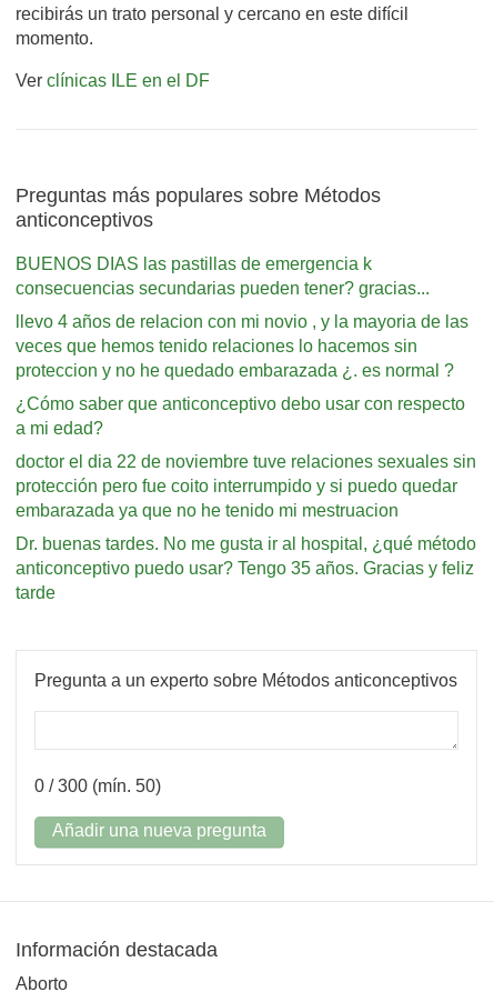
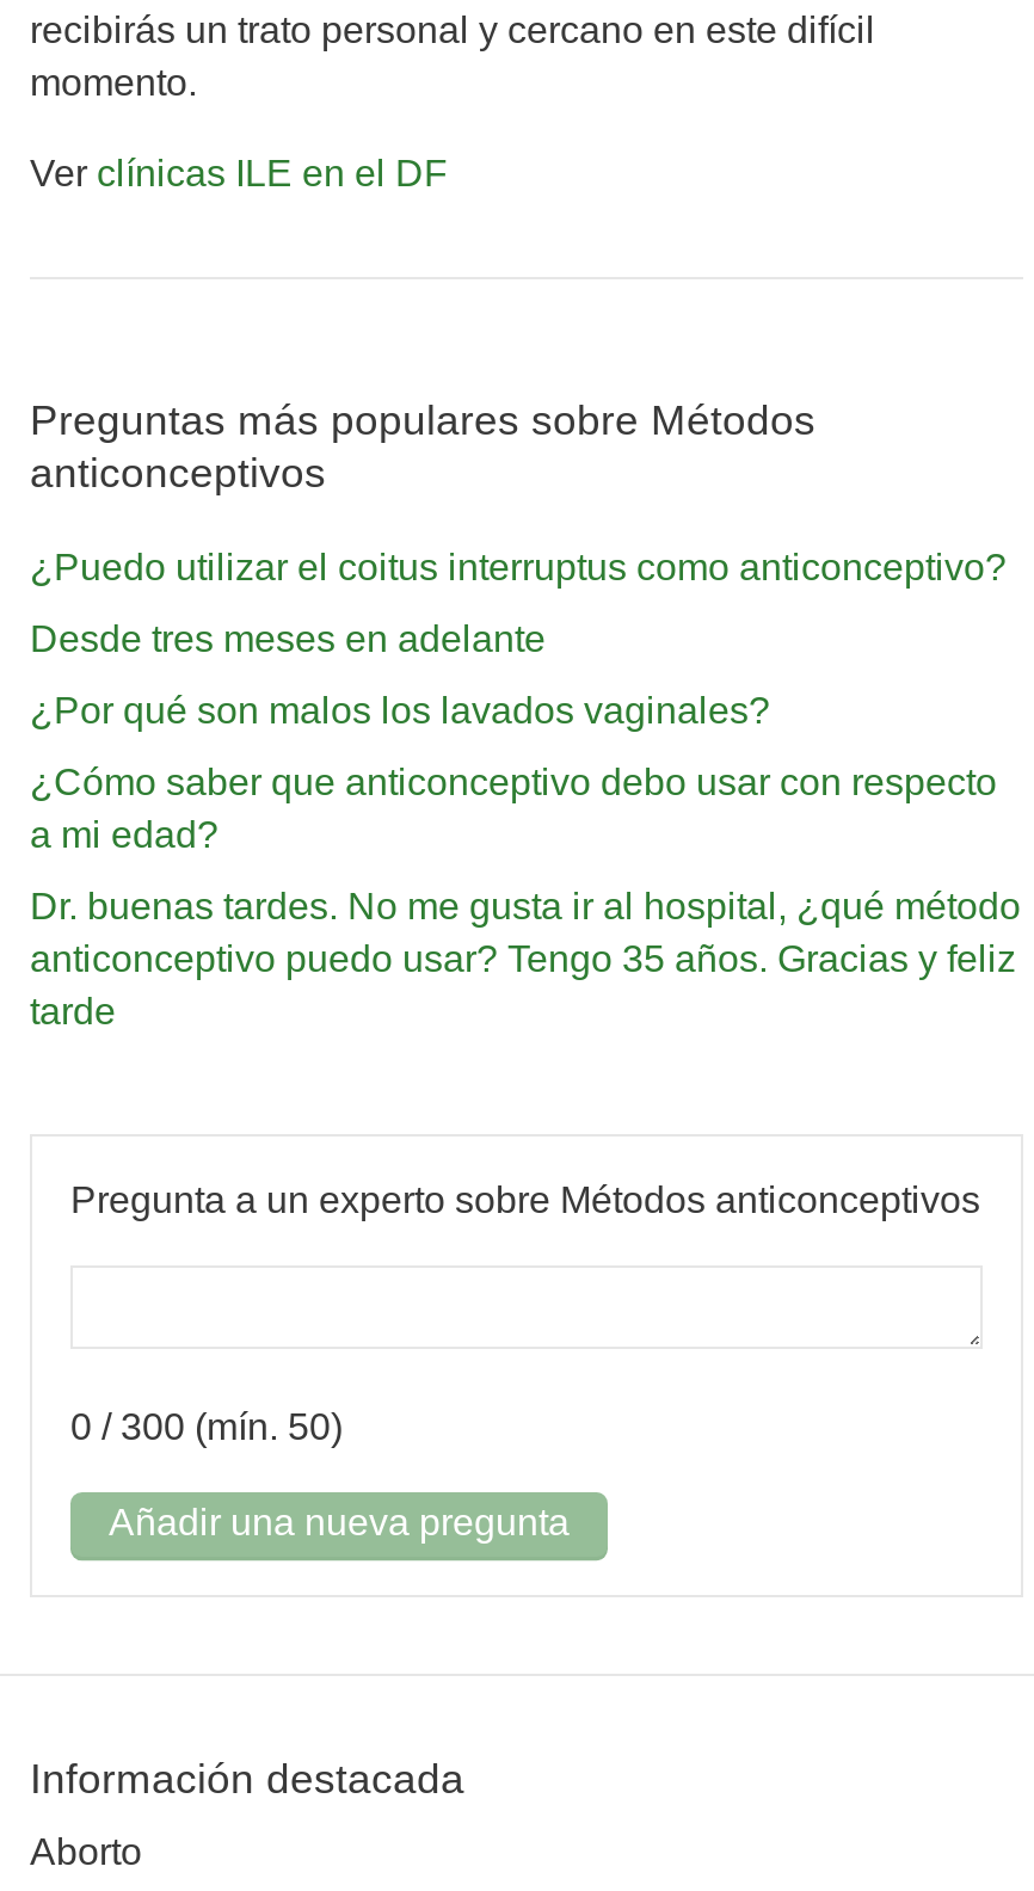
[16,254,468,380] BUENOS DIAS las pastillas de emergencia k | consecuencias secundarias pueden tener? gracias... | llevo 4 años de relacion con mi novio , y la mayoria de las | veces que hemos tenido relaciones lo hacemos sin | proteccion y no he quedado embarazada ¿. es normal ? -> [30,546,1007,730] ¿Puedo utilizar el coitus interruptus como anticonceptivo? | Desde tres meses en adelante | ¿Por qué son malos los lavados vaginales?
[16,452,476,520] doctor el dia 22 de noviembre tuve relaciones sexuales sin | protección pero fue coito interrumpido y si puedo quedar | embarazada ya que no he tenido mi mestruacion -> none

